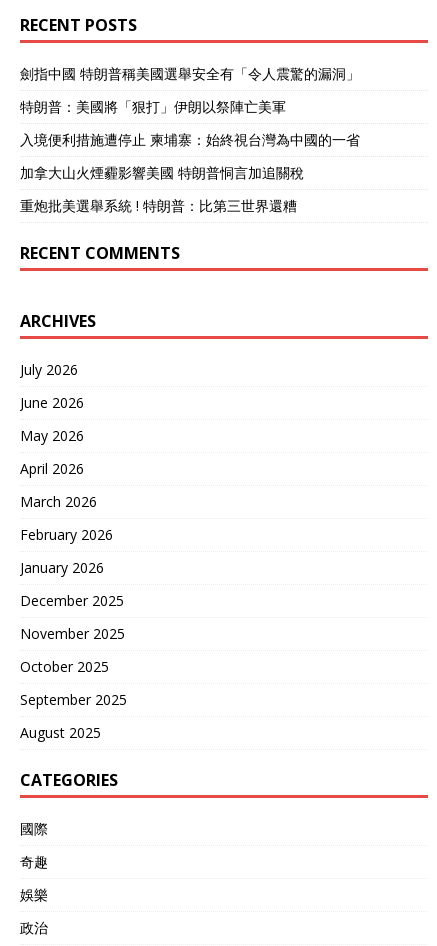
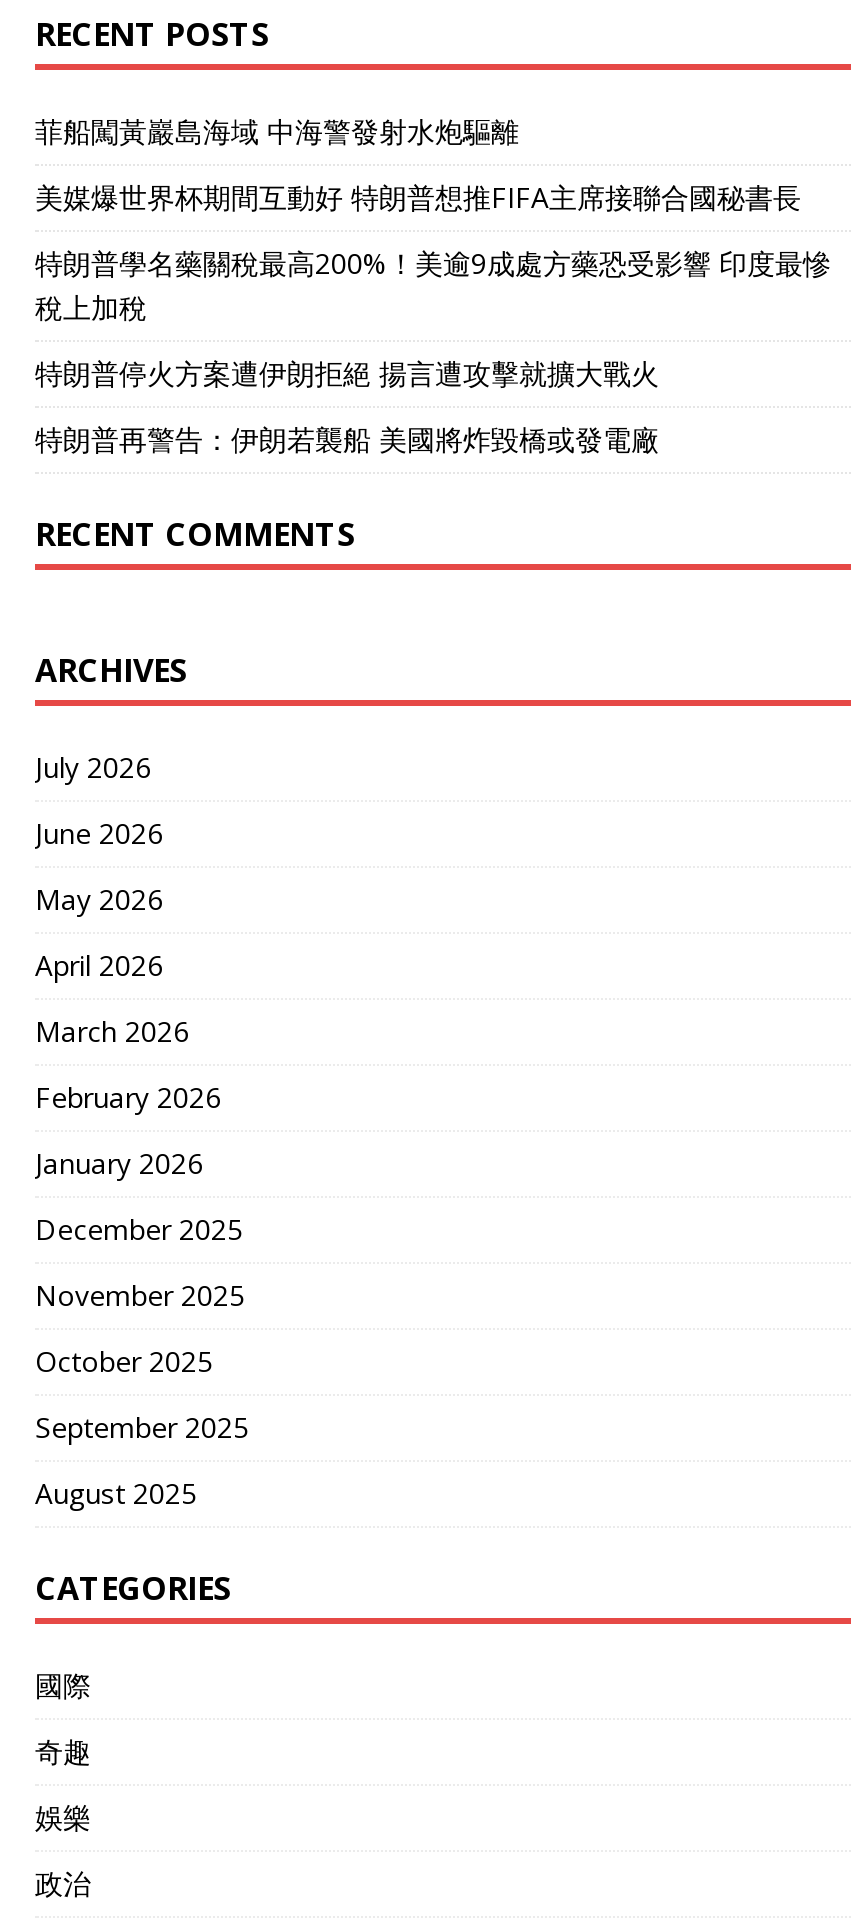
[20,64,360,83] 劍指中國 特朗普稱美國選舉安全有「令人震驚的漏洞」 -> [35,113,519,151] 菲船闖黃巖島海域 中海警發射水炮驅離
[20,97,286,116] 特朗普：美國將「狠打」伊朗以祭陣亡美軍 -> [35,179,801,217] 美媒爆世界杯期間互動好 特朗普想推FIFA主席接聯合國秘書長
[20,130,360,149] 入境便利措施遭停止 柬埔寨：始終視台灣為中國的一省 -> [35,245,831,327] 特朗普學名藥關稅最高200%！美逾9成處方藥恐受影響 印度最慘 | 稅上加稅
[20,163,304,182] 加拿大山火煙霾影響美國 特朗普恫言加追關稅 -> [35,355,659,393] 特朗普停火方案遭伊朗拒絕 揚言遭攻擊就擴大戰火
[20,196,297,215] 重炮批美選舉系統 ! 特朗普：比第三世界還糟 -> [35,421,659,459] 特朗普再警告：伊朗若襲船 美國將炸毀橋或發電廠

